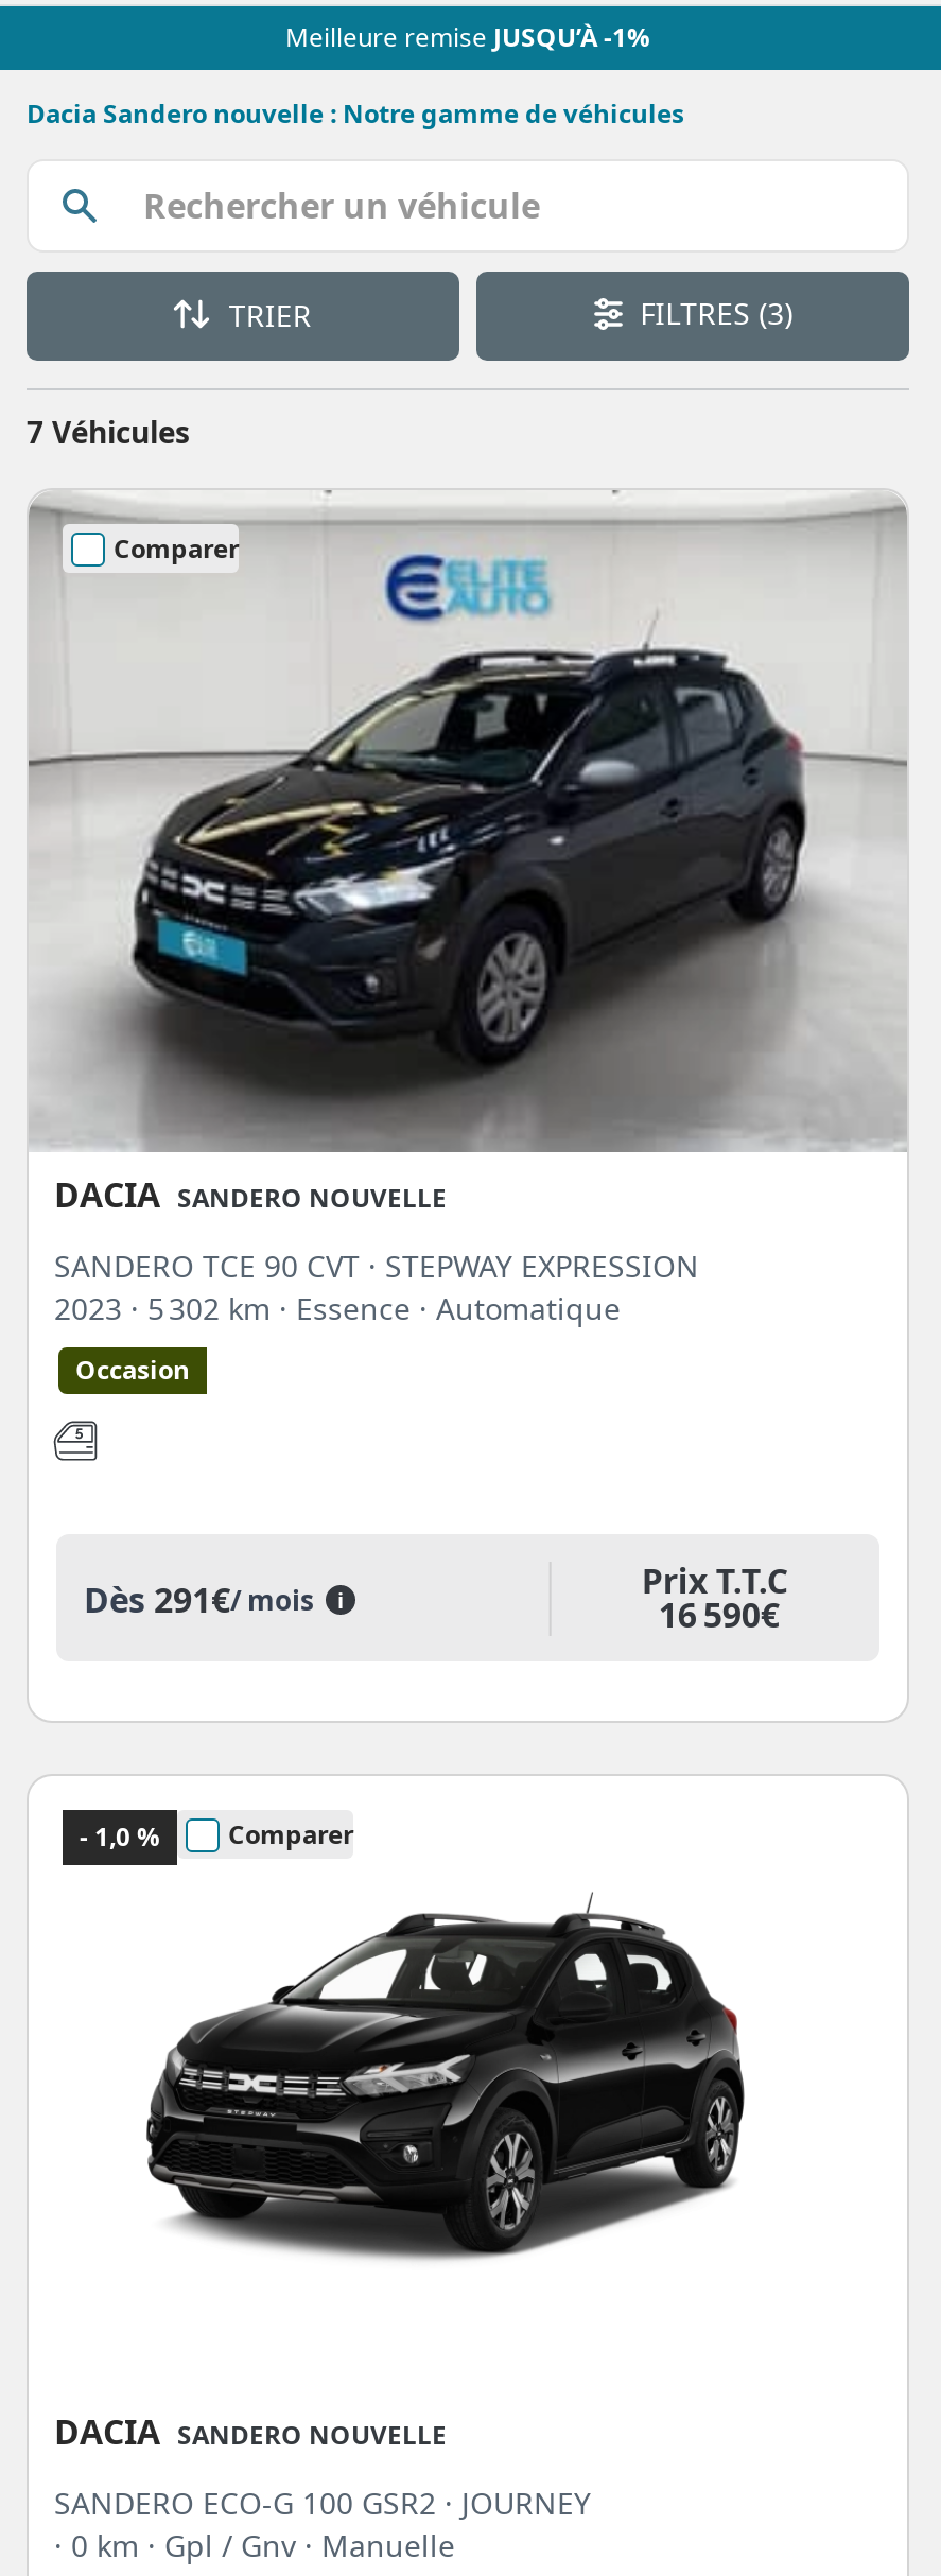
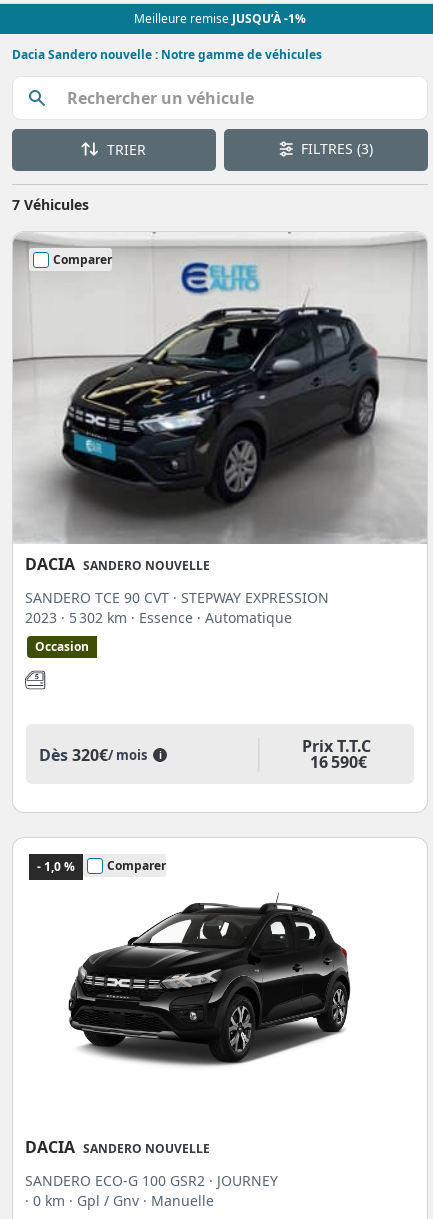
[84,1576,344,1622] Dès 291€/ mois i -> [39,744,161,766] Dès 320€/ mois i

